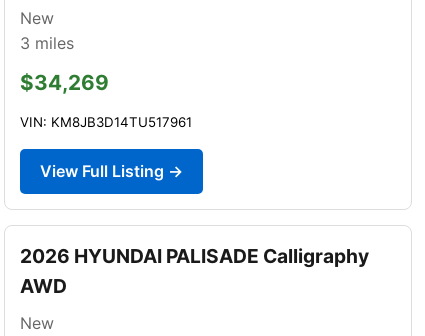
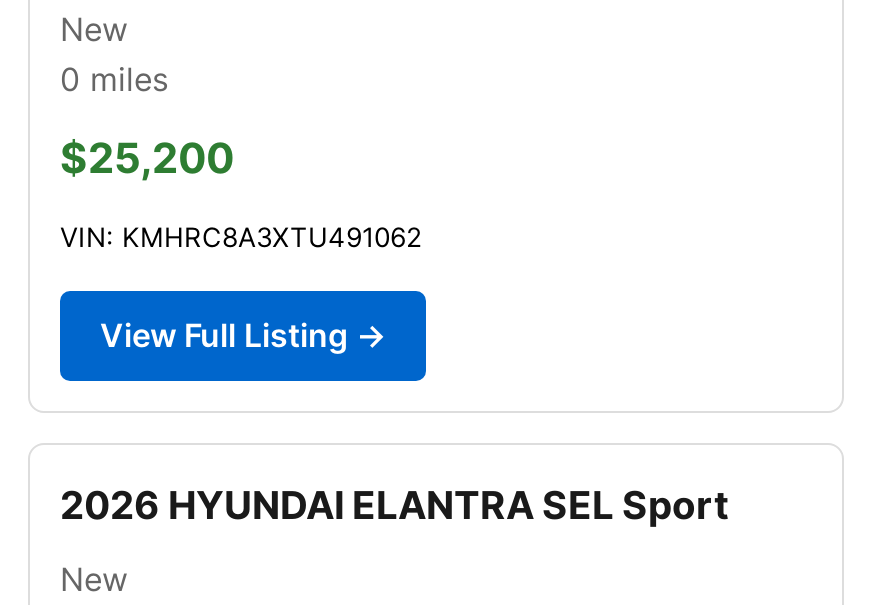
[20,33,74,53] 3 miles -> [60,59,168,99] 0 miles
[20,70,109,95] $34,269 -> [60,133,234,183] $25,200
[20,114,192,130] VIN: KM8JB3D14TU517961 -> [60,221,422,253] VIN: KMHRC8A3XTU491062
[20,244,369,298] 2026 HYUNDAI PALISADE Calligraphy | AWD -> [60,481,728,529] 2026 HYUNDAI ELANTRA SEL Sport

